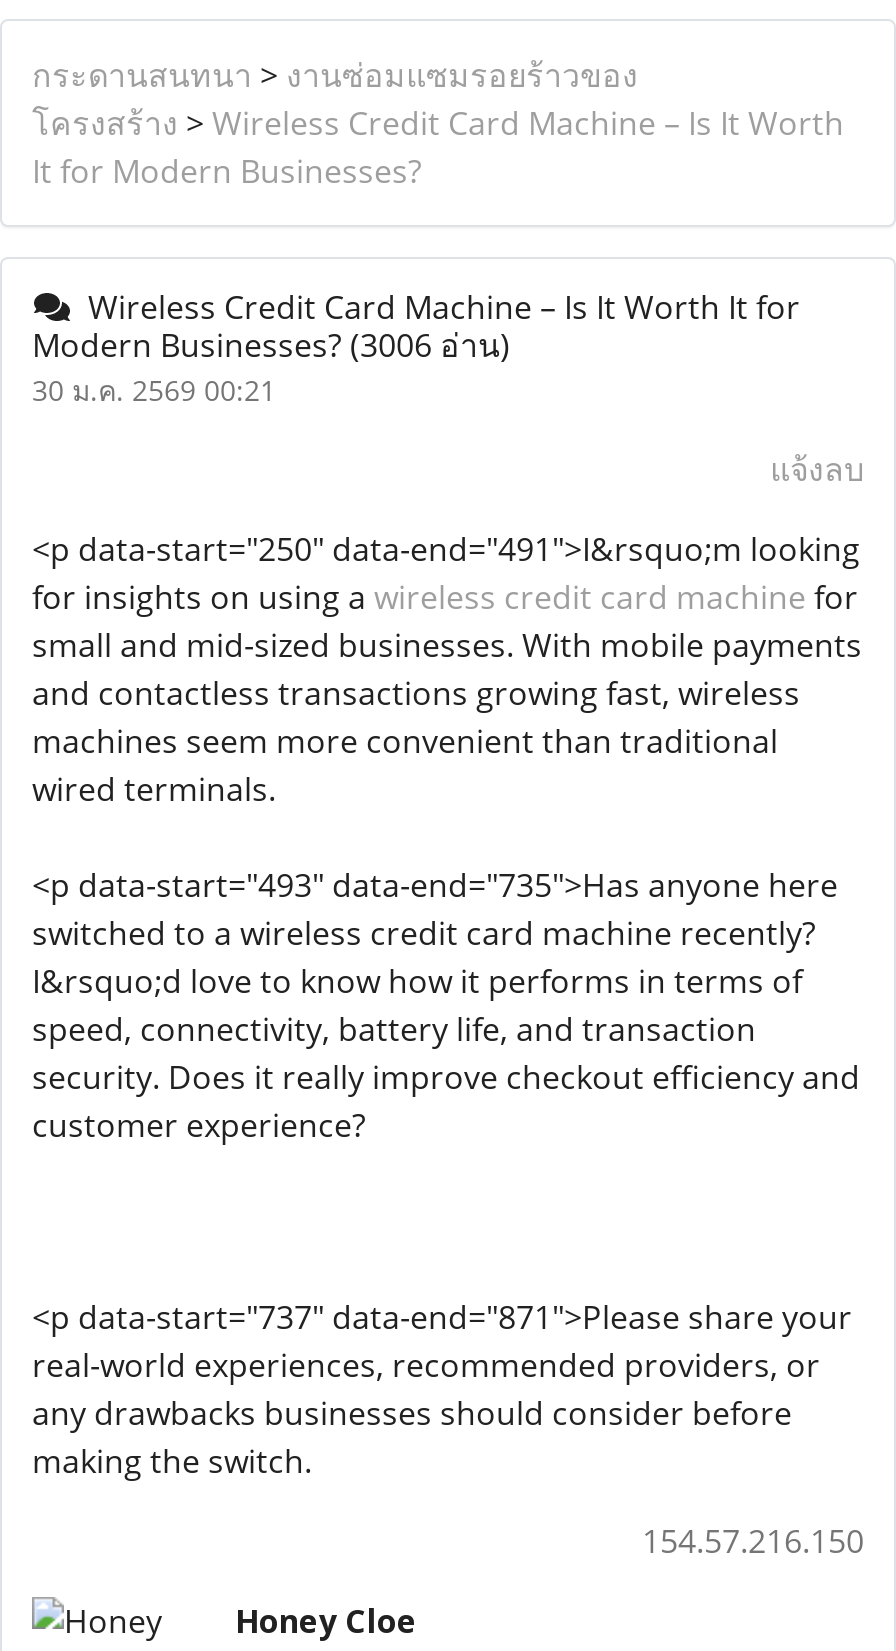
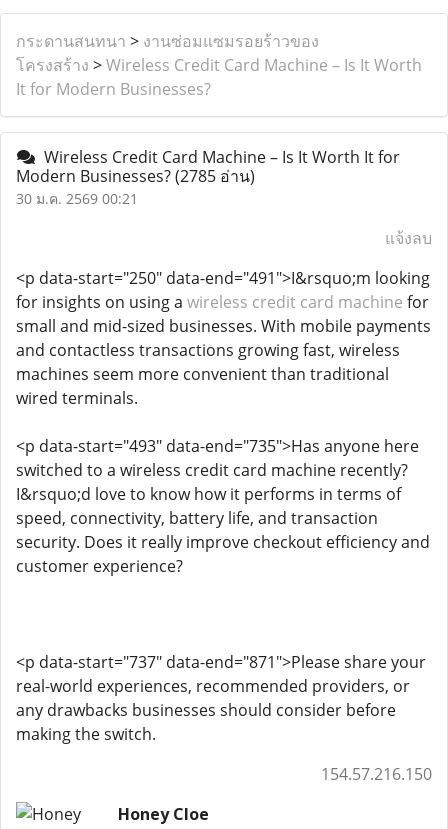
[32,323,510,367] Modern Businesses? (3006 อ่าน) -> [16,165,255,187] Modern Businesses? (2785 อ่าน)

